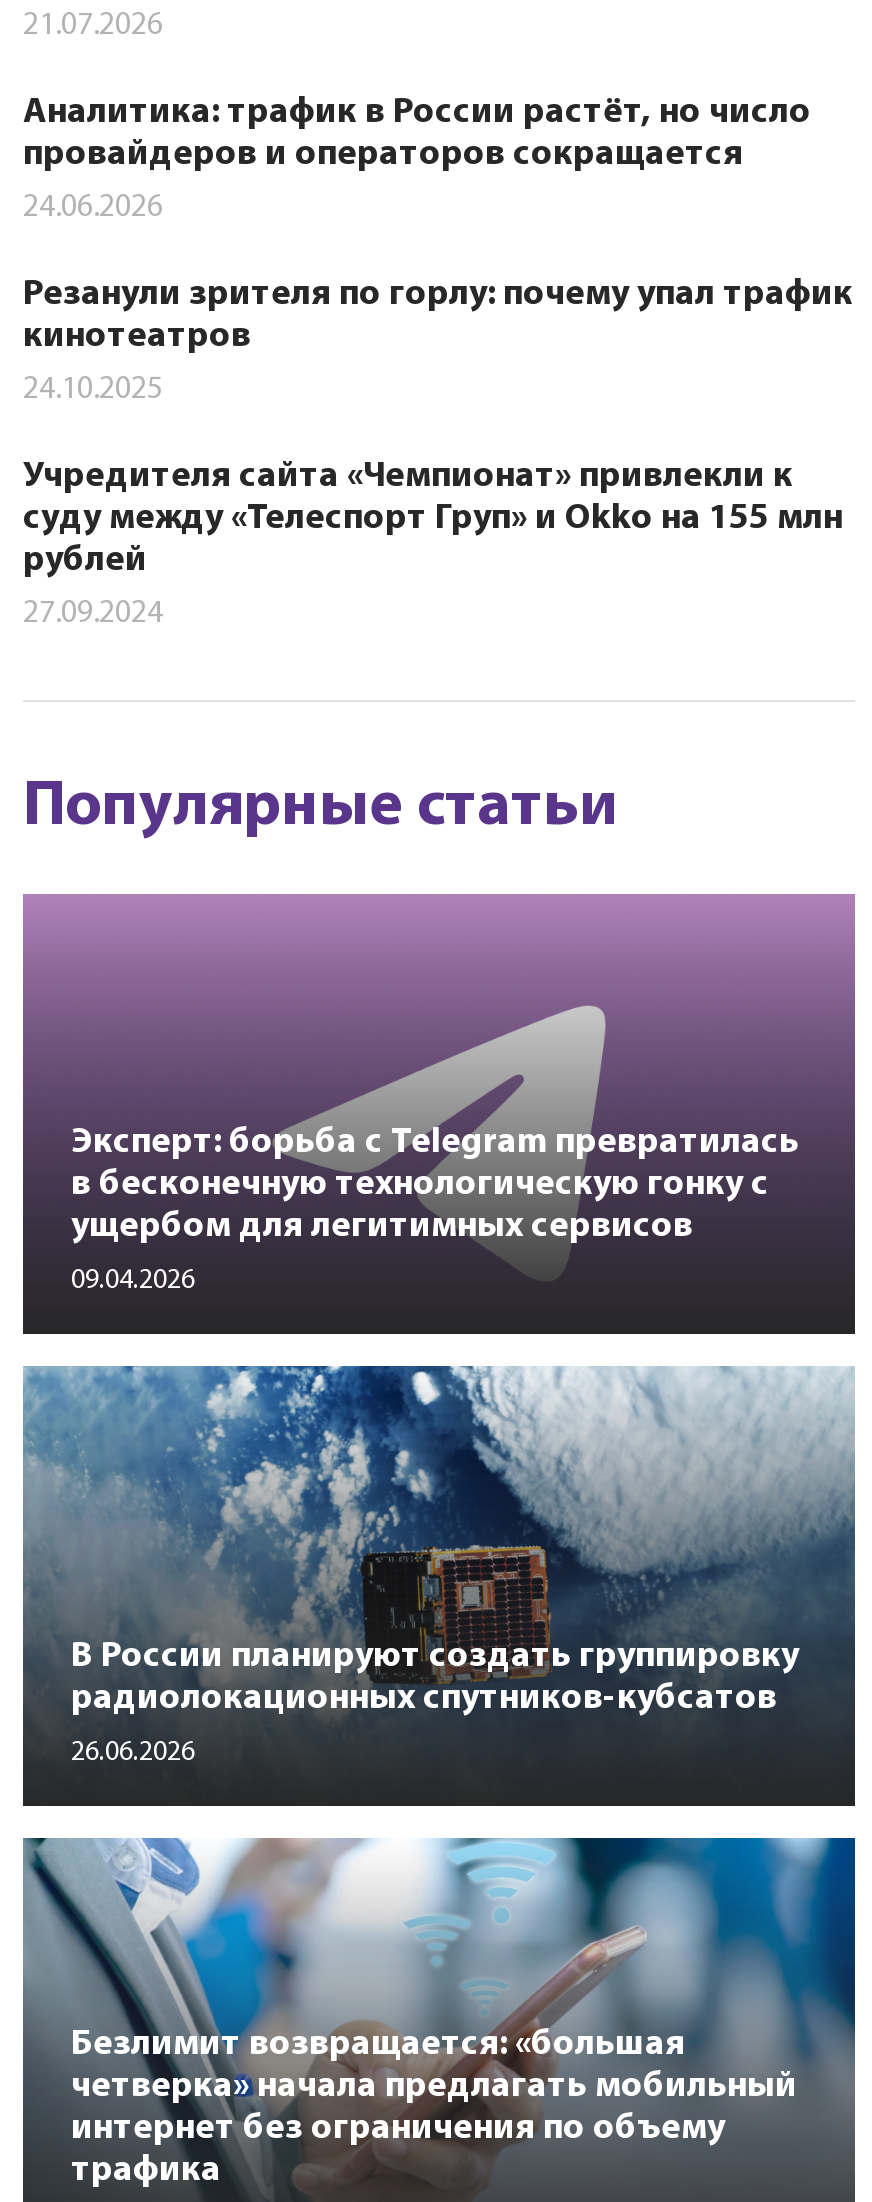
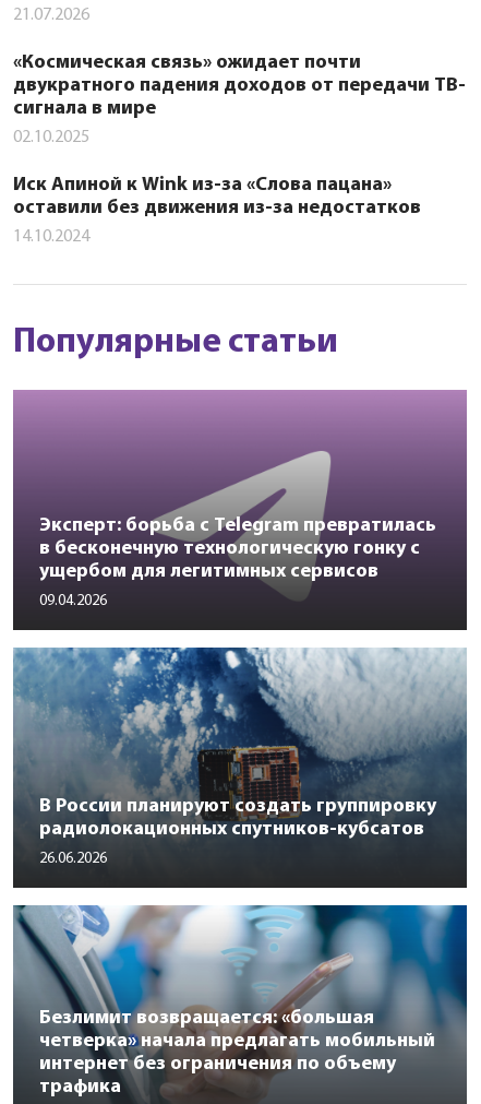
[23,94,853,630] Аналитика: трафик в России растёт, но число | провайдеров и операторов сокращается | 24.06.2026 | Резанули зрителя по горлу: почему упал трафик | кинотеатров | 24.10.2025 | Учредителя сайта «Чемпионат» привлекли к | суду между «Телеспорт Груп» и Okko на 155 млн | рублей | 27.09.2024 -> [13,52,466,246] «Космическая связь» ожидает почти | двукратного падения доходов от передачи ТВ- | сигнала в мире | 02.10.2025 | Иск Апиной к Wink из-за «Слова пацана» | оставили без движения из-за недостатков | 14.10.2024

